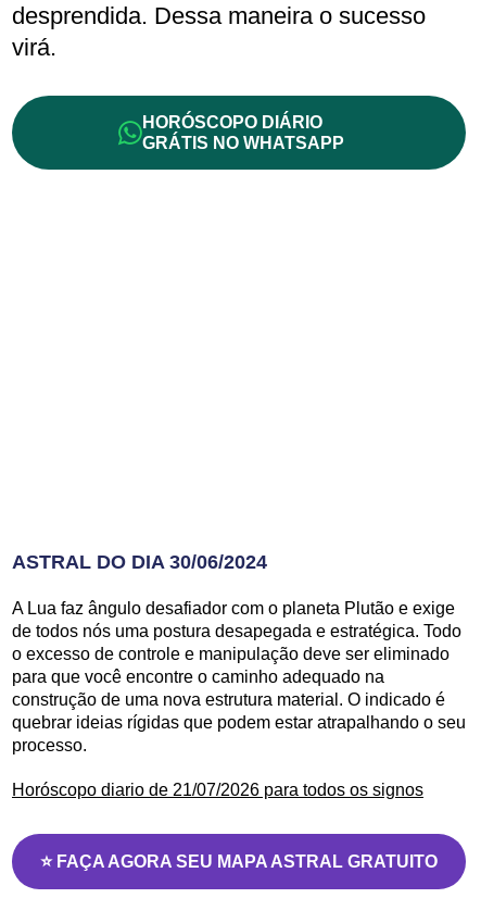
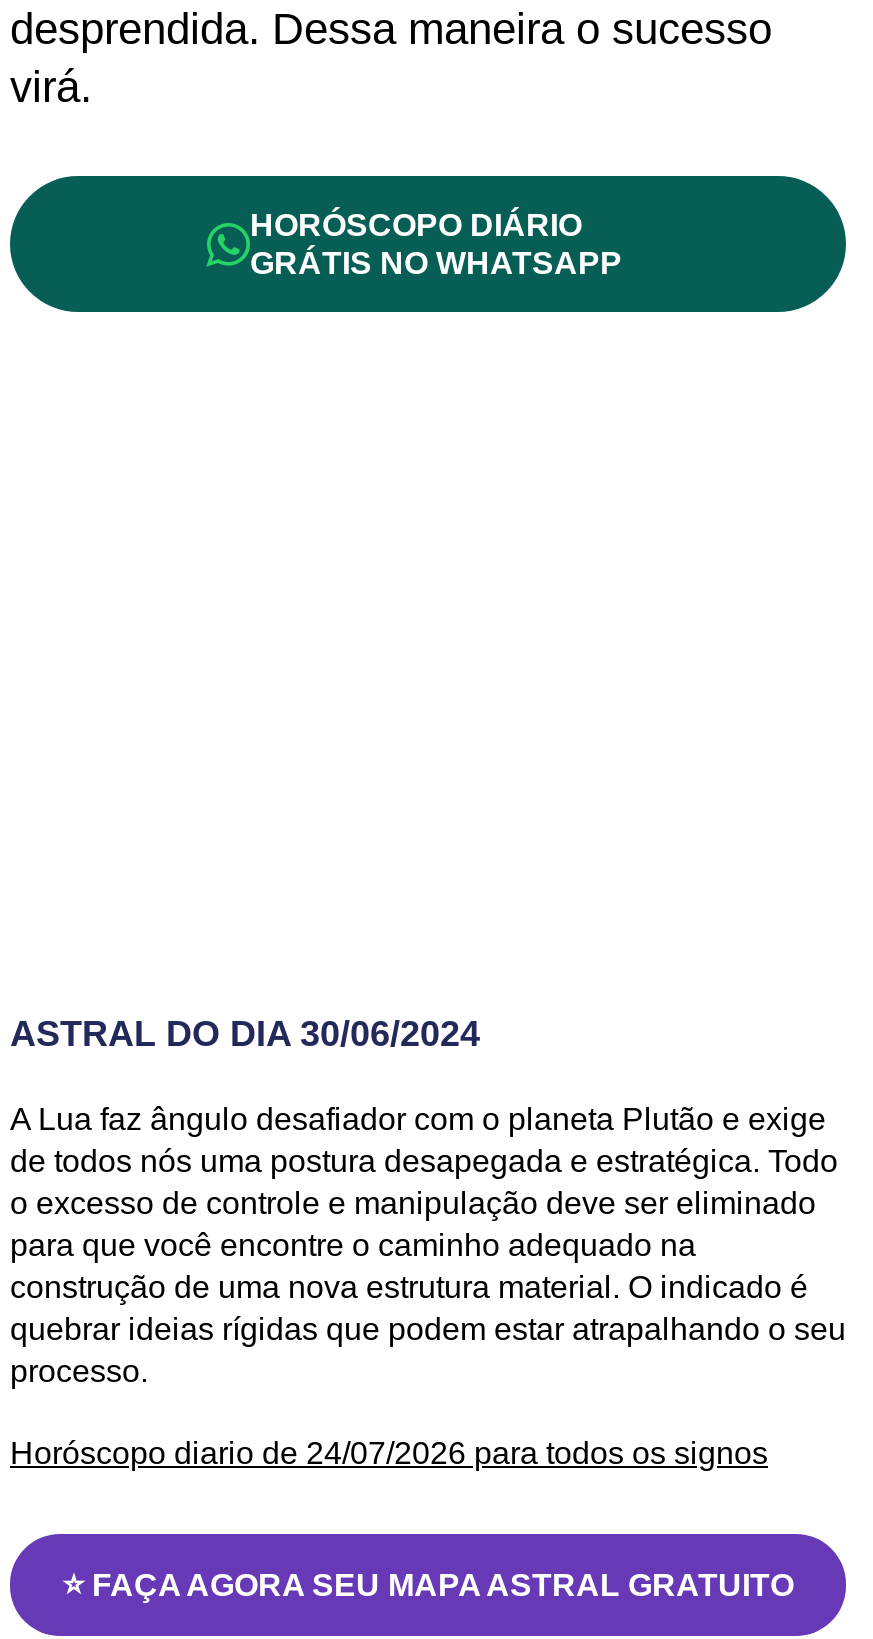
[12,781,423,799] Horóscopo diario de 21/07/2026 para todos os signos -> [10,1436,768,1470] Horóscopo diario de 24/07/2026 para todos os signos

